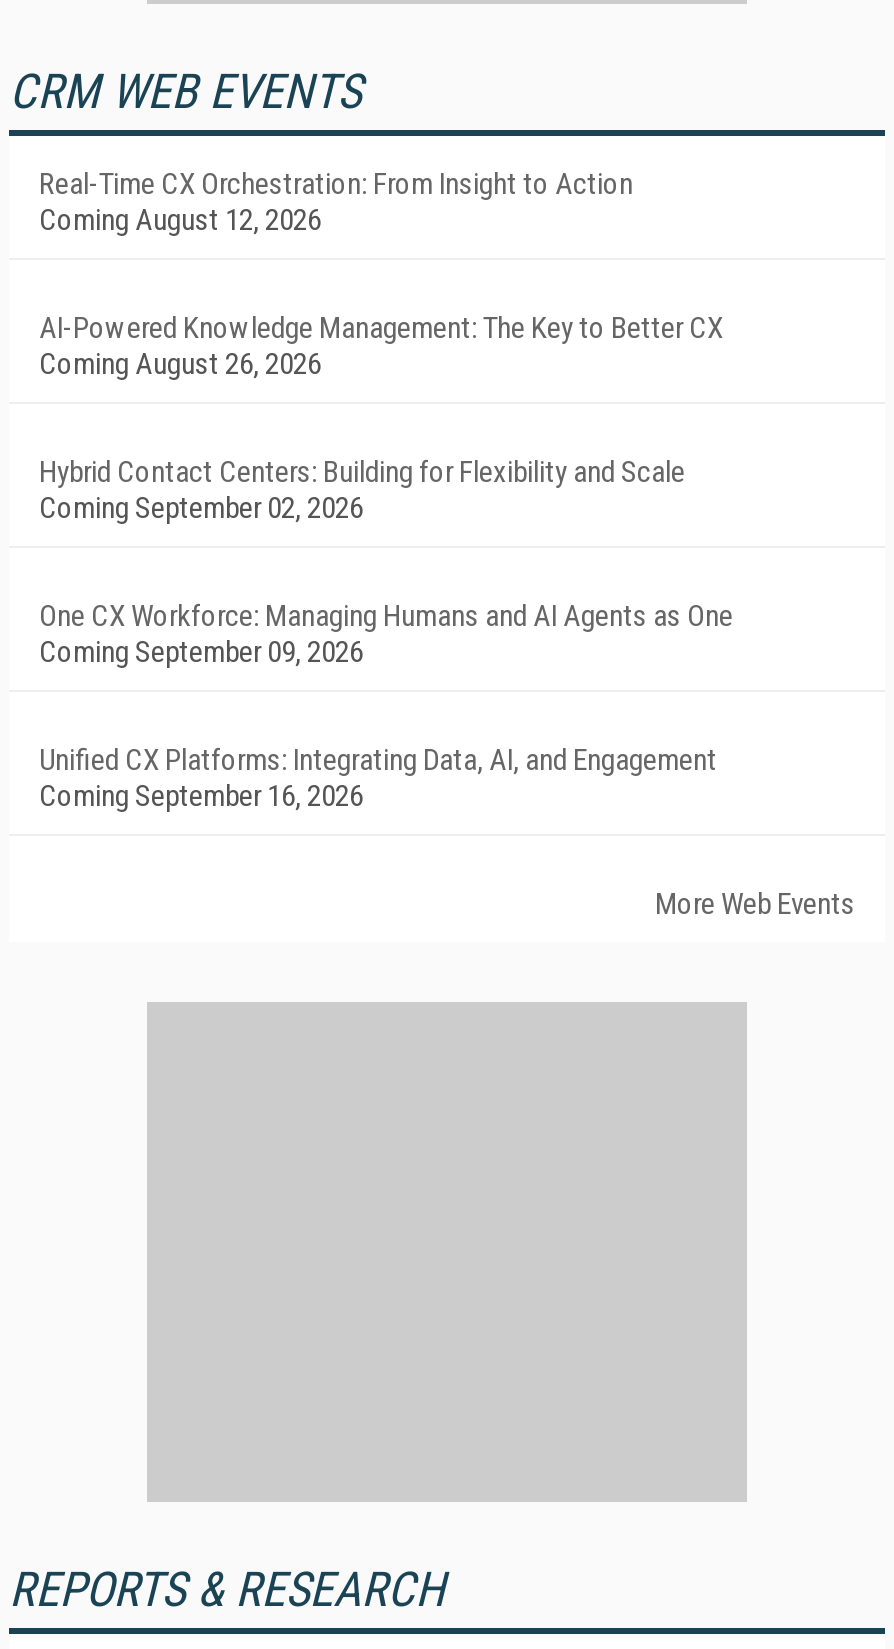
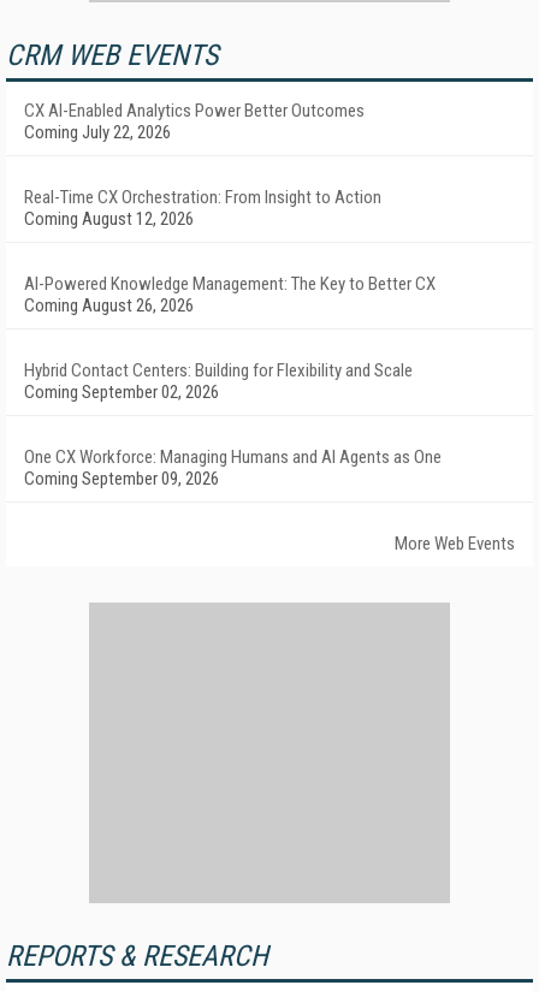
none -> [24,100,365,143] CX AI-Enabled Analytics Power Better Outcomes | Coming July 22, 2026
moved [39,166,733,670] -> [24,186,442,489]: Real-Time CX Orchestration: From Insight to Action | Coming August 12, 2026 | AI-Powered Knowledge Management: The Key to Better CX | Coming August 26, 2026 | Hybrid Contact Centers: Building for Flexibility and Scale | Coming September 02, 2026 | One CX Workforce: Managing Humans and AI Agents as One | Coming September 09, 2026
[39,742,717,814] Unified CX Platforms: Integrating Data, AI, and Engagement | Coming September 16, 2026 -> none

